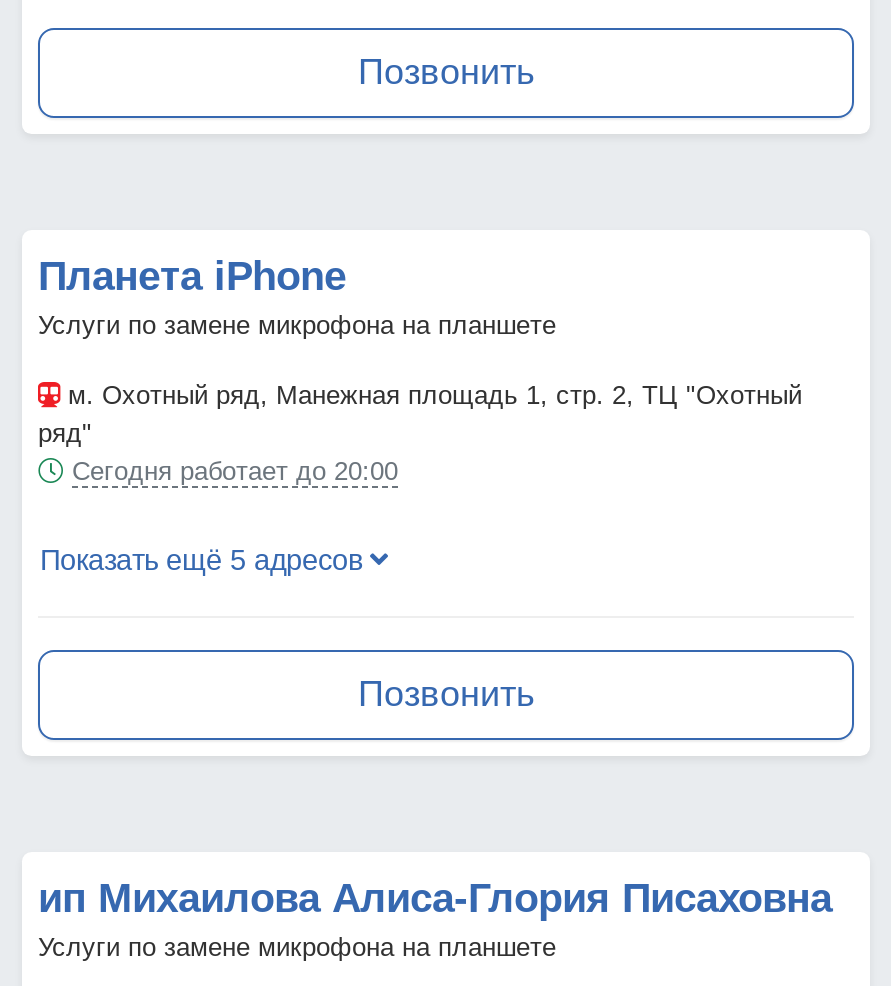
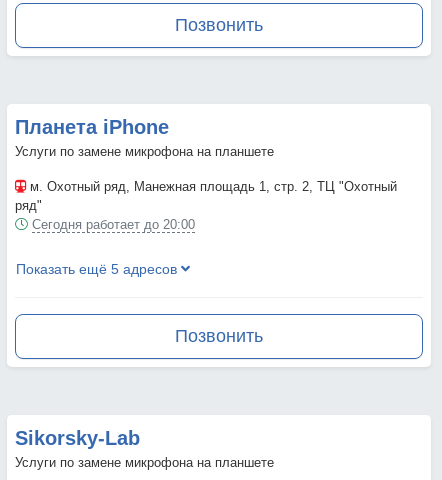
[38,877,832,921] ип Михаилова Алиса-Глория Писаховна -> [15,427,140,449] Sikorsky-Lab

